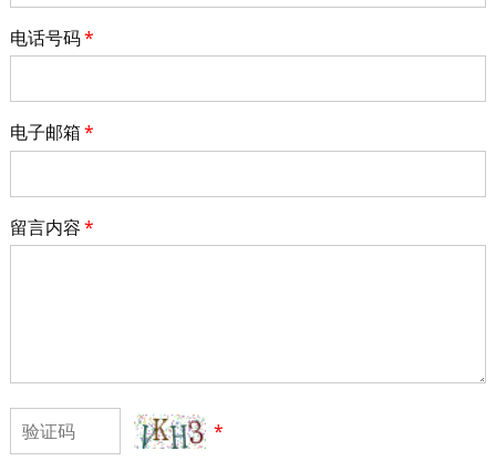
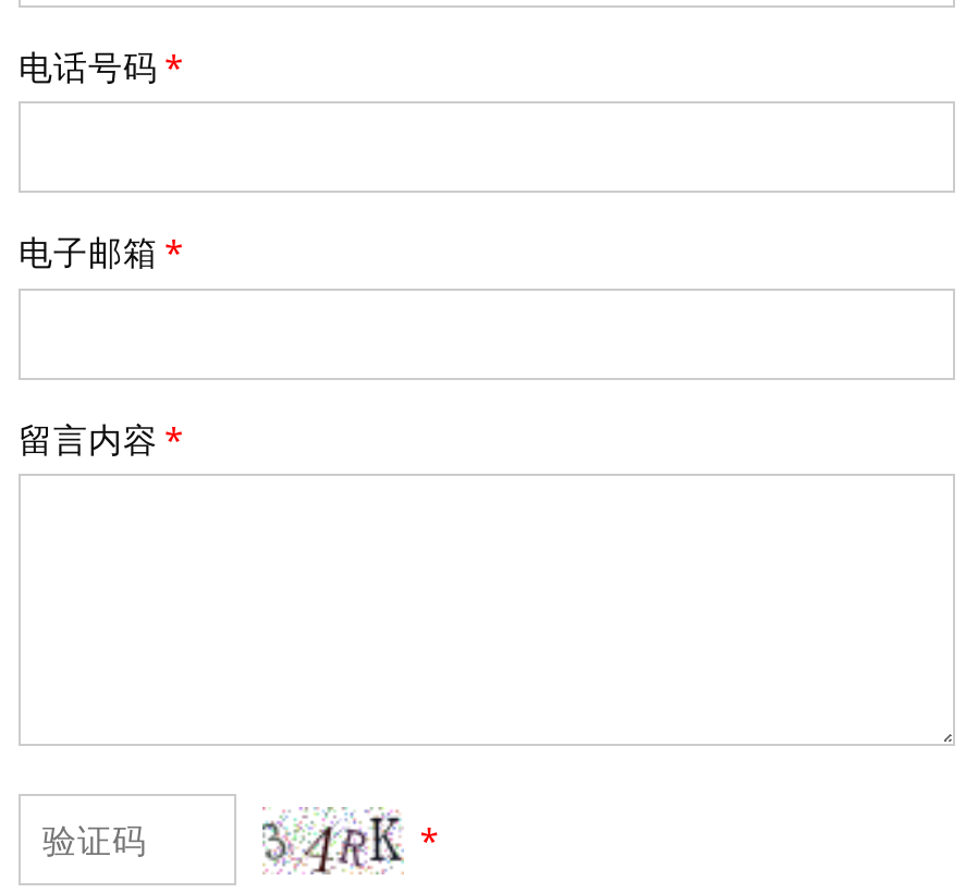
[134,414,206,450] [image] -> [260,805,404,877] [image]

